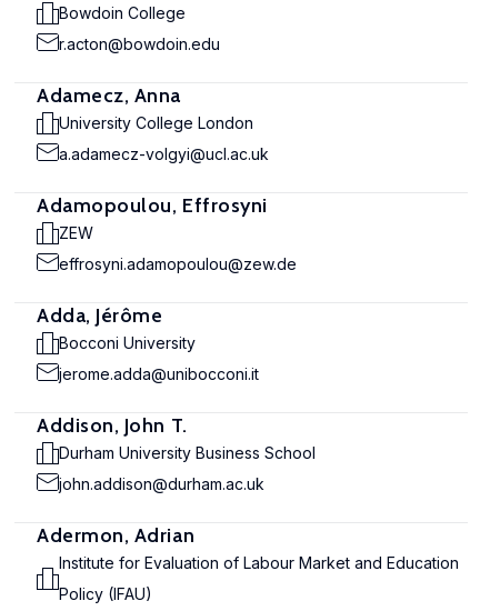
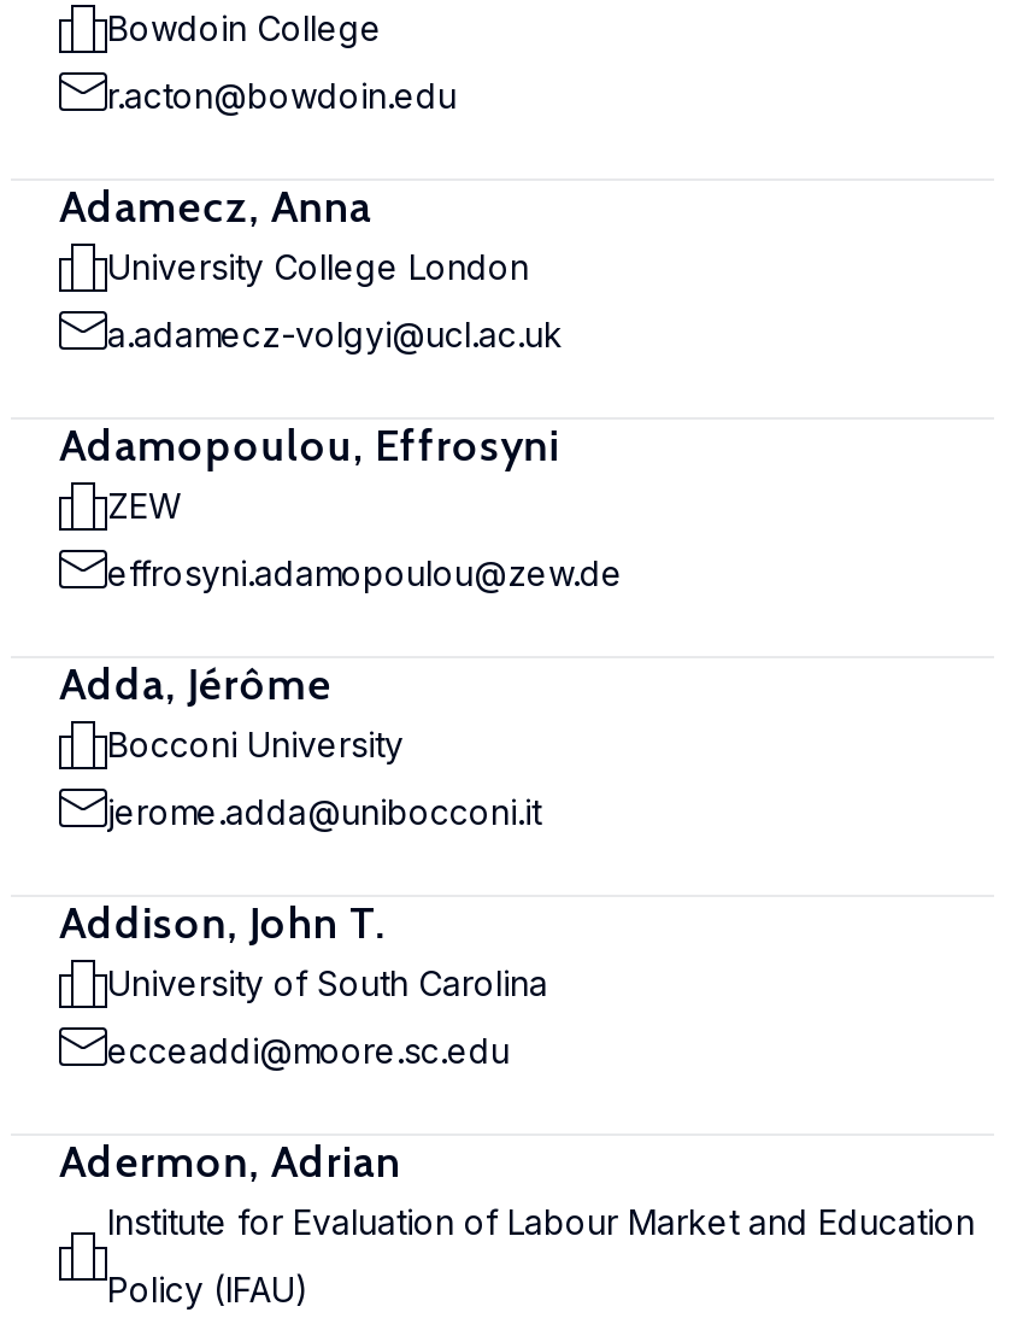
[59,443,316,462] Durham University Business School -> [107,962,548,1003] University of South Carolina
[59,474,264,493] john.addison@durham.ac.uk -> [107,1030,510,1071] ecceaddi@moore.sc.edu

